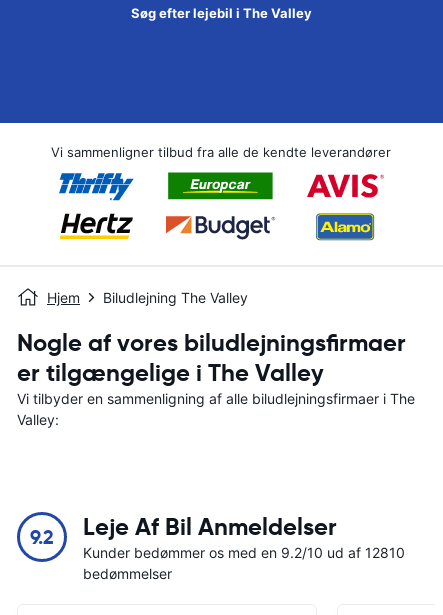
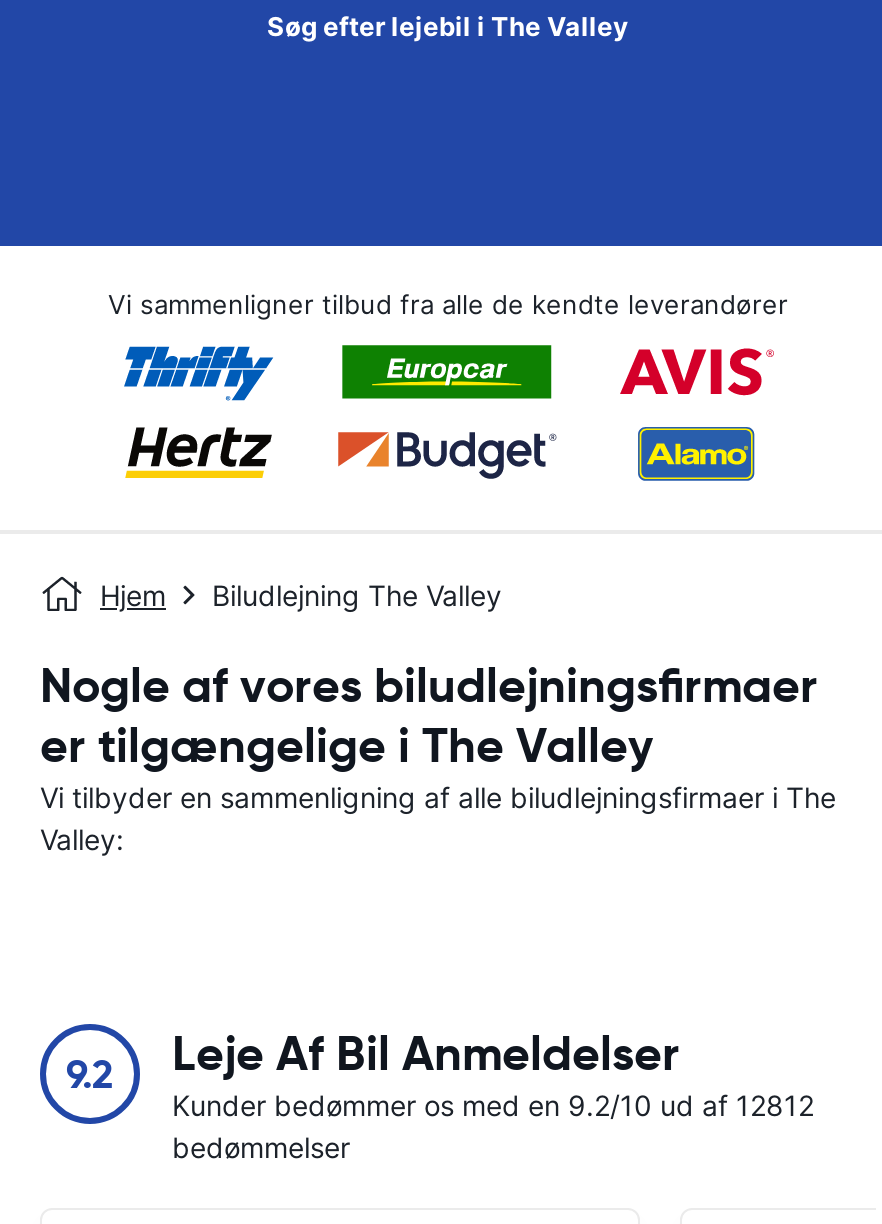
[83,544,405,561] Kunder bedømmer os med en 9.2/10 ud af 12810 -> [172,1088,814,1122] Kunder bedømmer os med en 9.2/10 ud af 12812

